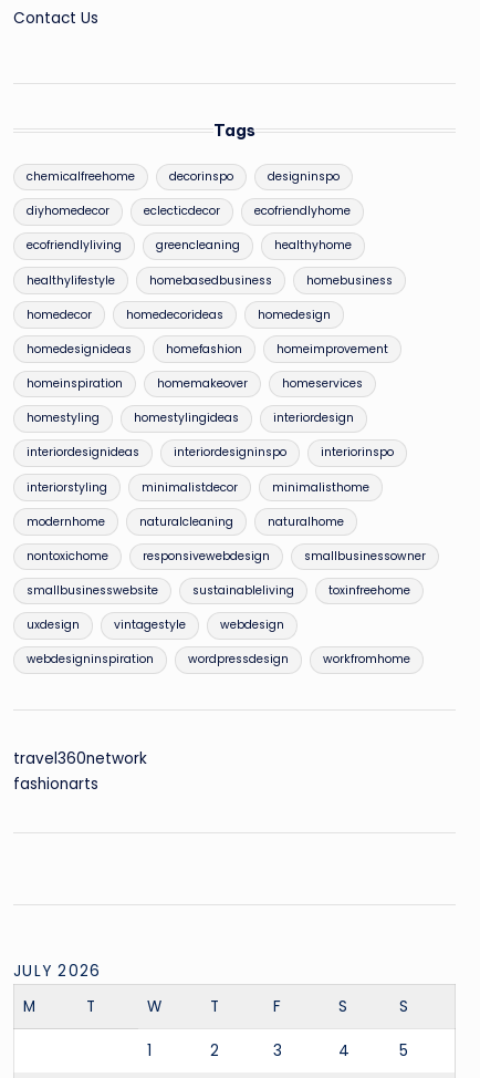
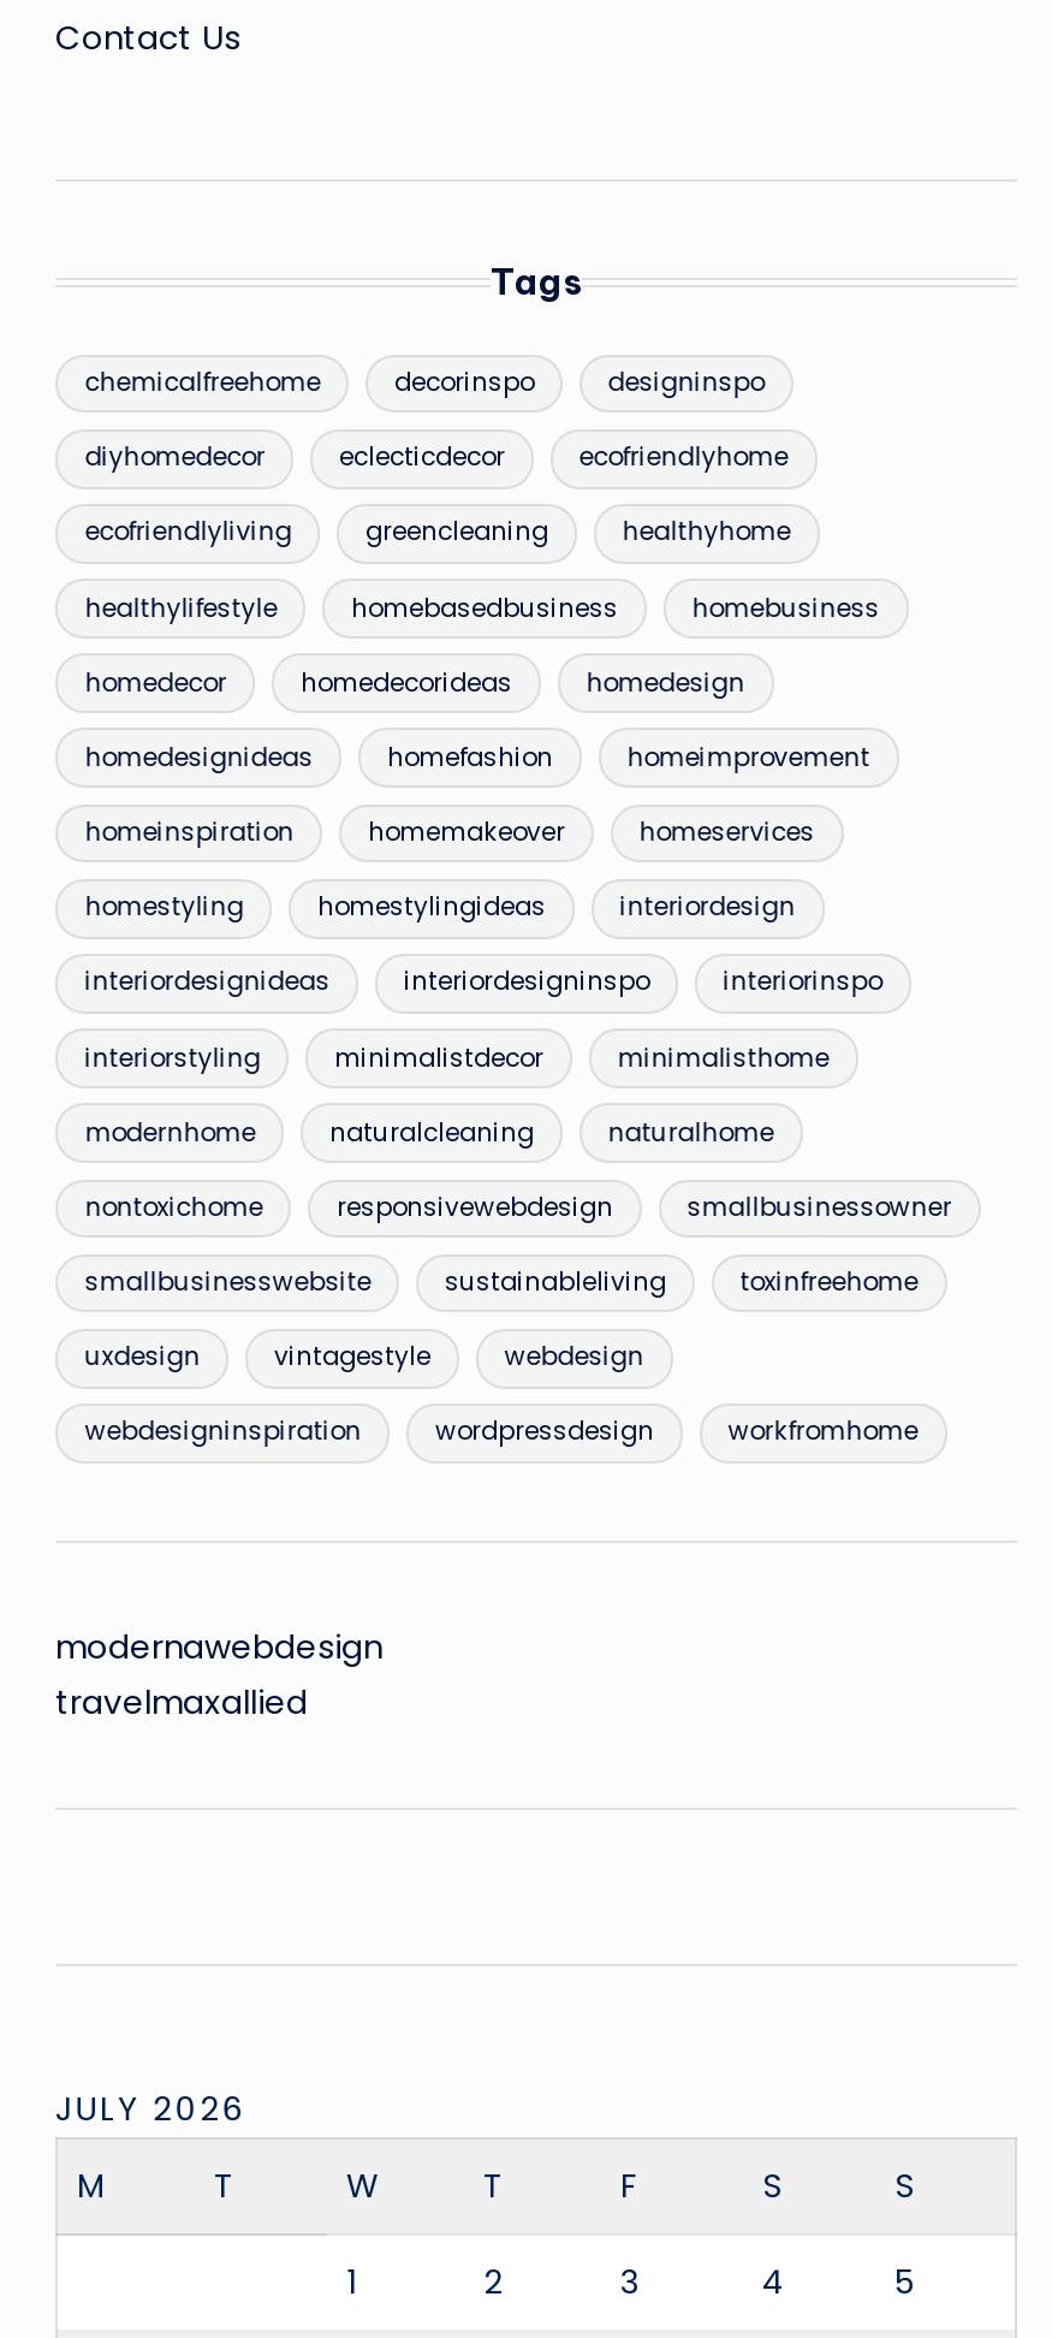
[13,748,147,794] travel360network | fashionarts -> [55,1624,382,1725] modernawebdesign | travelmaxallied

